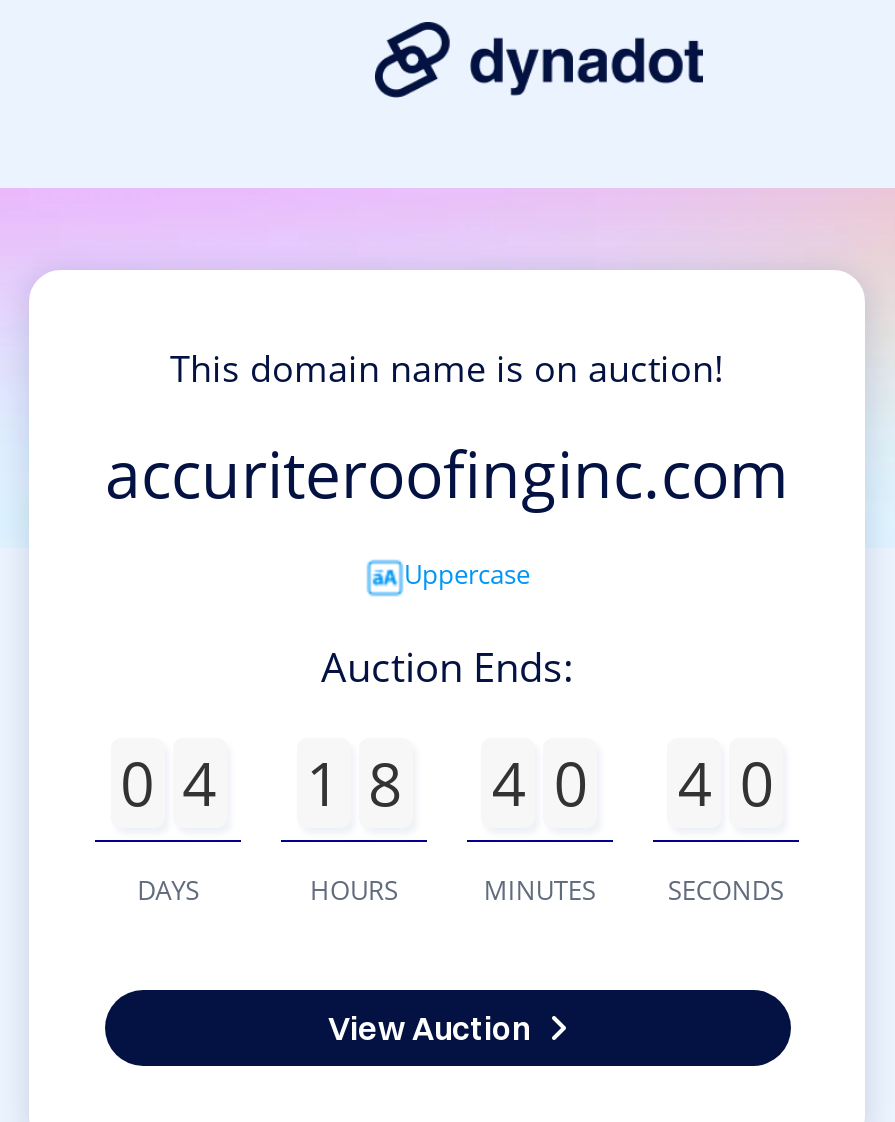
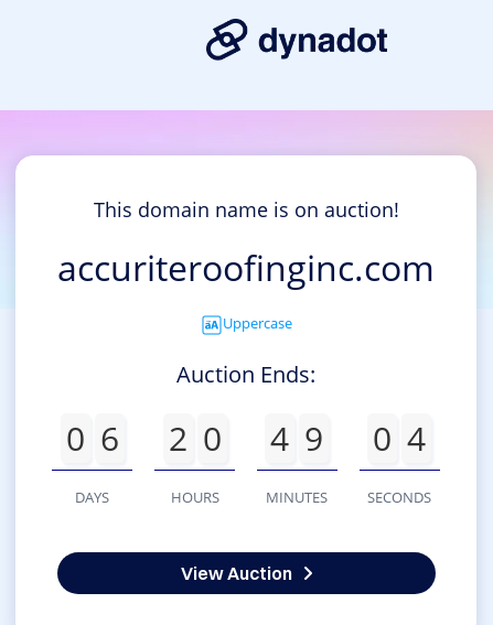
[120,742,216,824] 0 4 -> [66,416,119,461] 0 6
[306,742,402,824] 1 8 -> [168,416,221,461] 2 0
[492,742,588,824] 4 0 -> [271,416,324,461] 4 9
[678,742,774,824] 4 0 -> [373,416,426,461] 0 4

